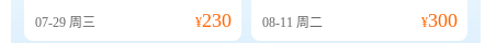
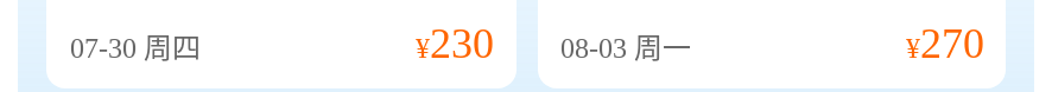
[35,15,95,30] 07-29周三 -> [70,32,201,65] 07-30周四
[262,10,458,31] 08-11周二 | ¥300 -> [560,20,984,67] 08-03周一 | ¥270

